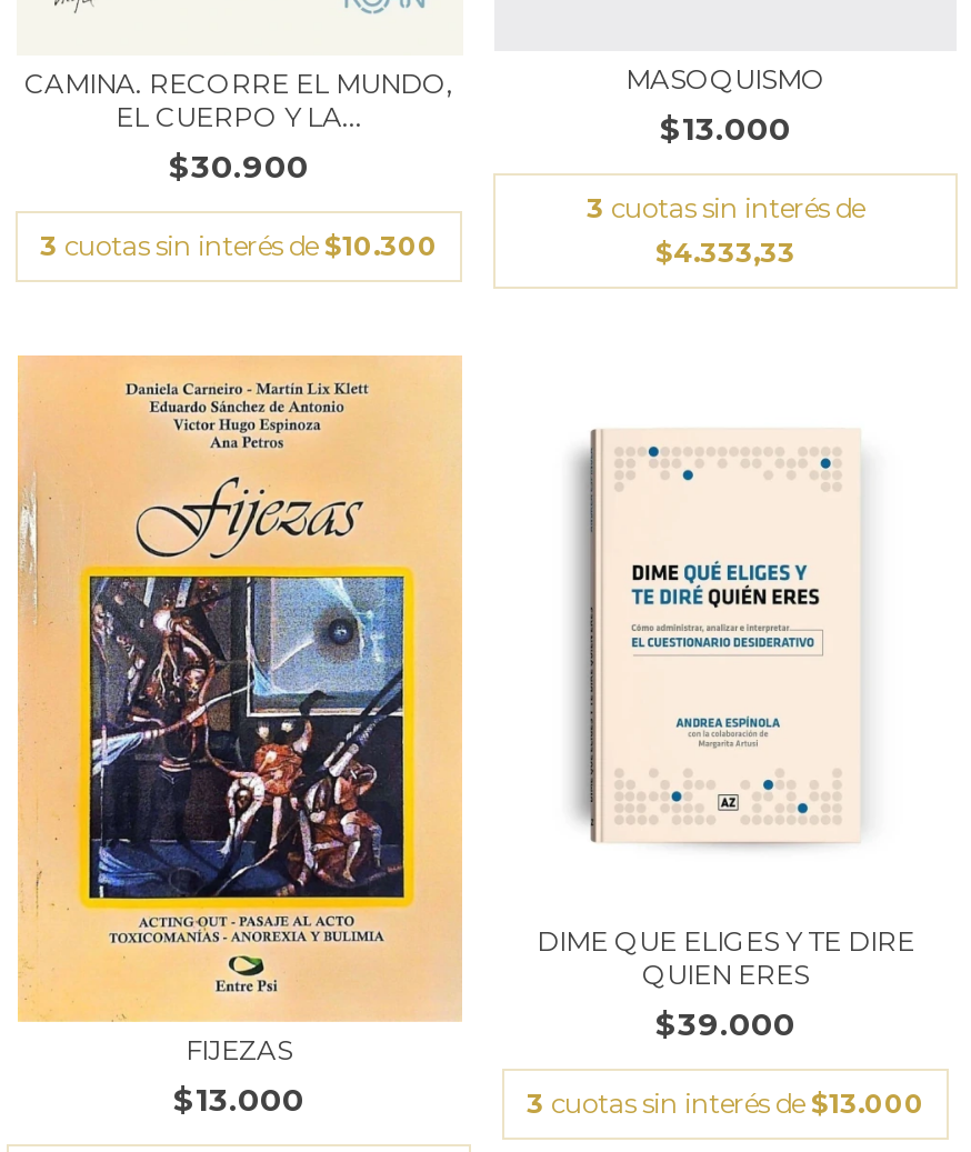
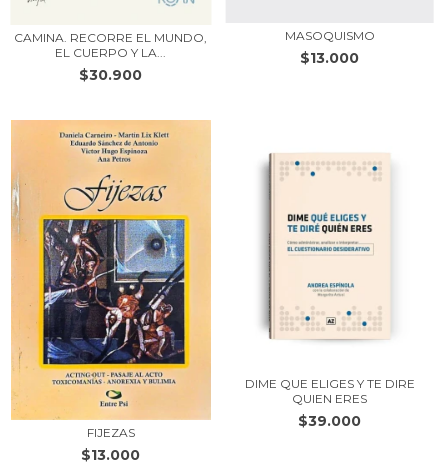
[587,190,864,268] 3 cuotas sin interés de | $4.333,33 -> none
[40,230,438,263] 3 cuotas sin interés de $10.300 -> none
[527,1086,924,1119] 3 cuotas sin interés de $13.000 -> none

